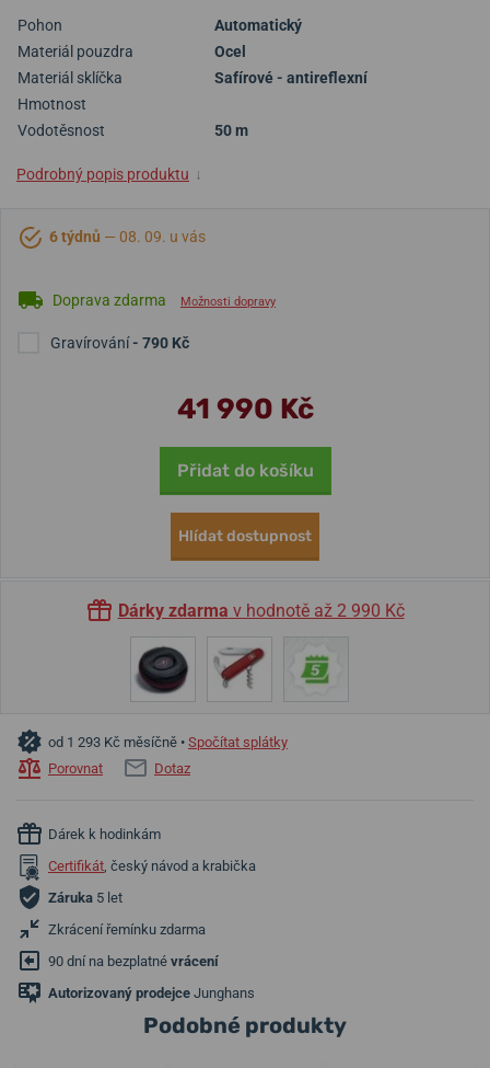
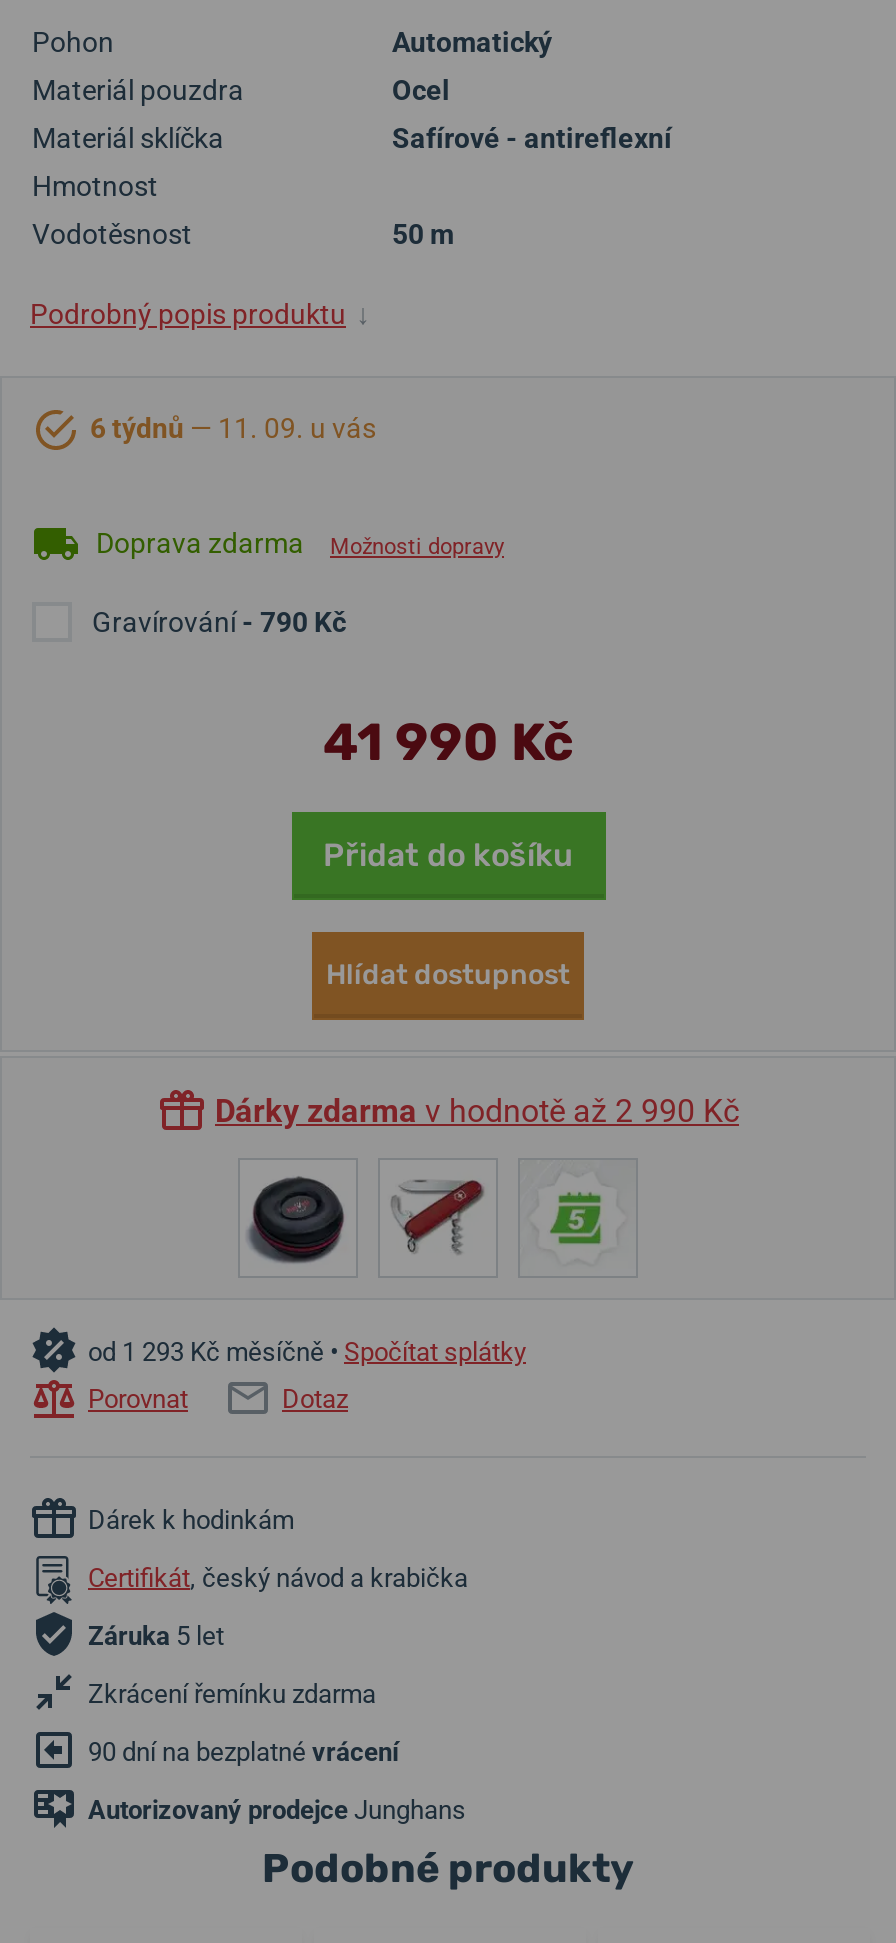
[49,228,206,245] 6 týdnů — 08. 09. u vás -> [90,412,376,444] 6 týdnů — 11. 09. u vás

